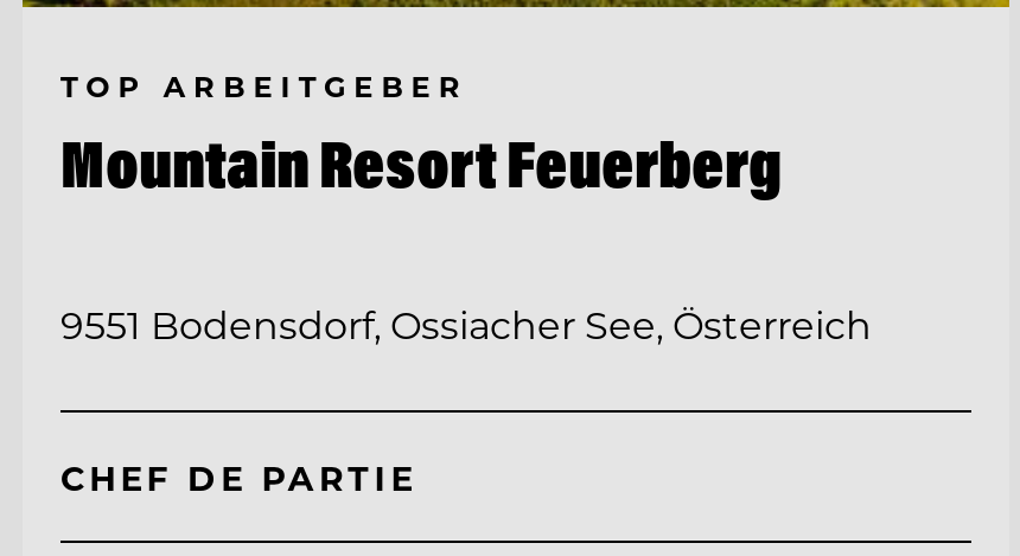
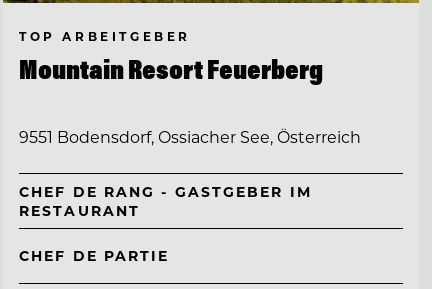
none -> [19,182,312,220] CHEF DE RANG - GASTGEBER IM | RESTAURANT

